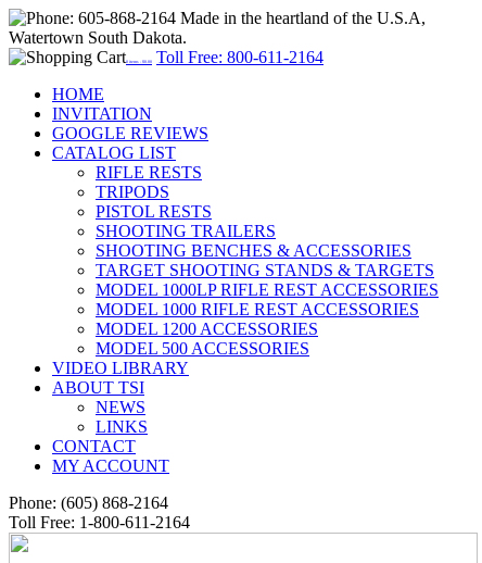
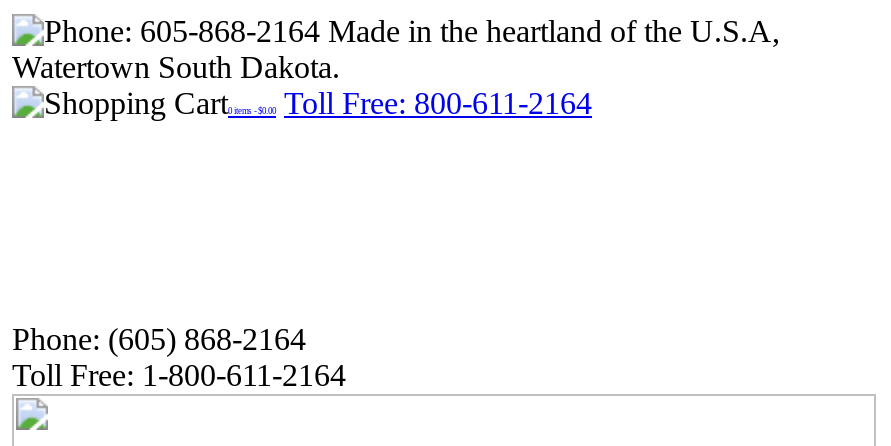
[52,85,439,475] HOME | INVITATION | GOOGLE REVIEWS | CATALOG LIST | RIFLE RESTS | TRIPODS | PISTOL RESTS | SHOOTING TRAILERS | SHOOTING BENCHES & ACCESSORIES | TARGET SHOOTING STANDS & TARGETS | MODEL 1000LP RIFLE REST ACCESSORIES | MODEL 1000 RIFLE REST ACCESSORIES | MODEL 1200 ACCESSORIES | MODEL 500 ACCESSORIES | VIDEO LIBRARY | ABOUT TSI | NEWS | LINKS | CONTACT | MY ACCOUNT -> none

